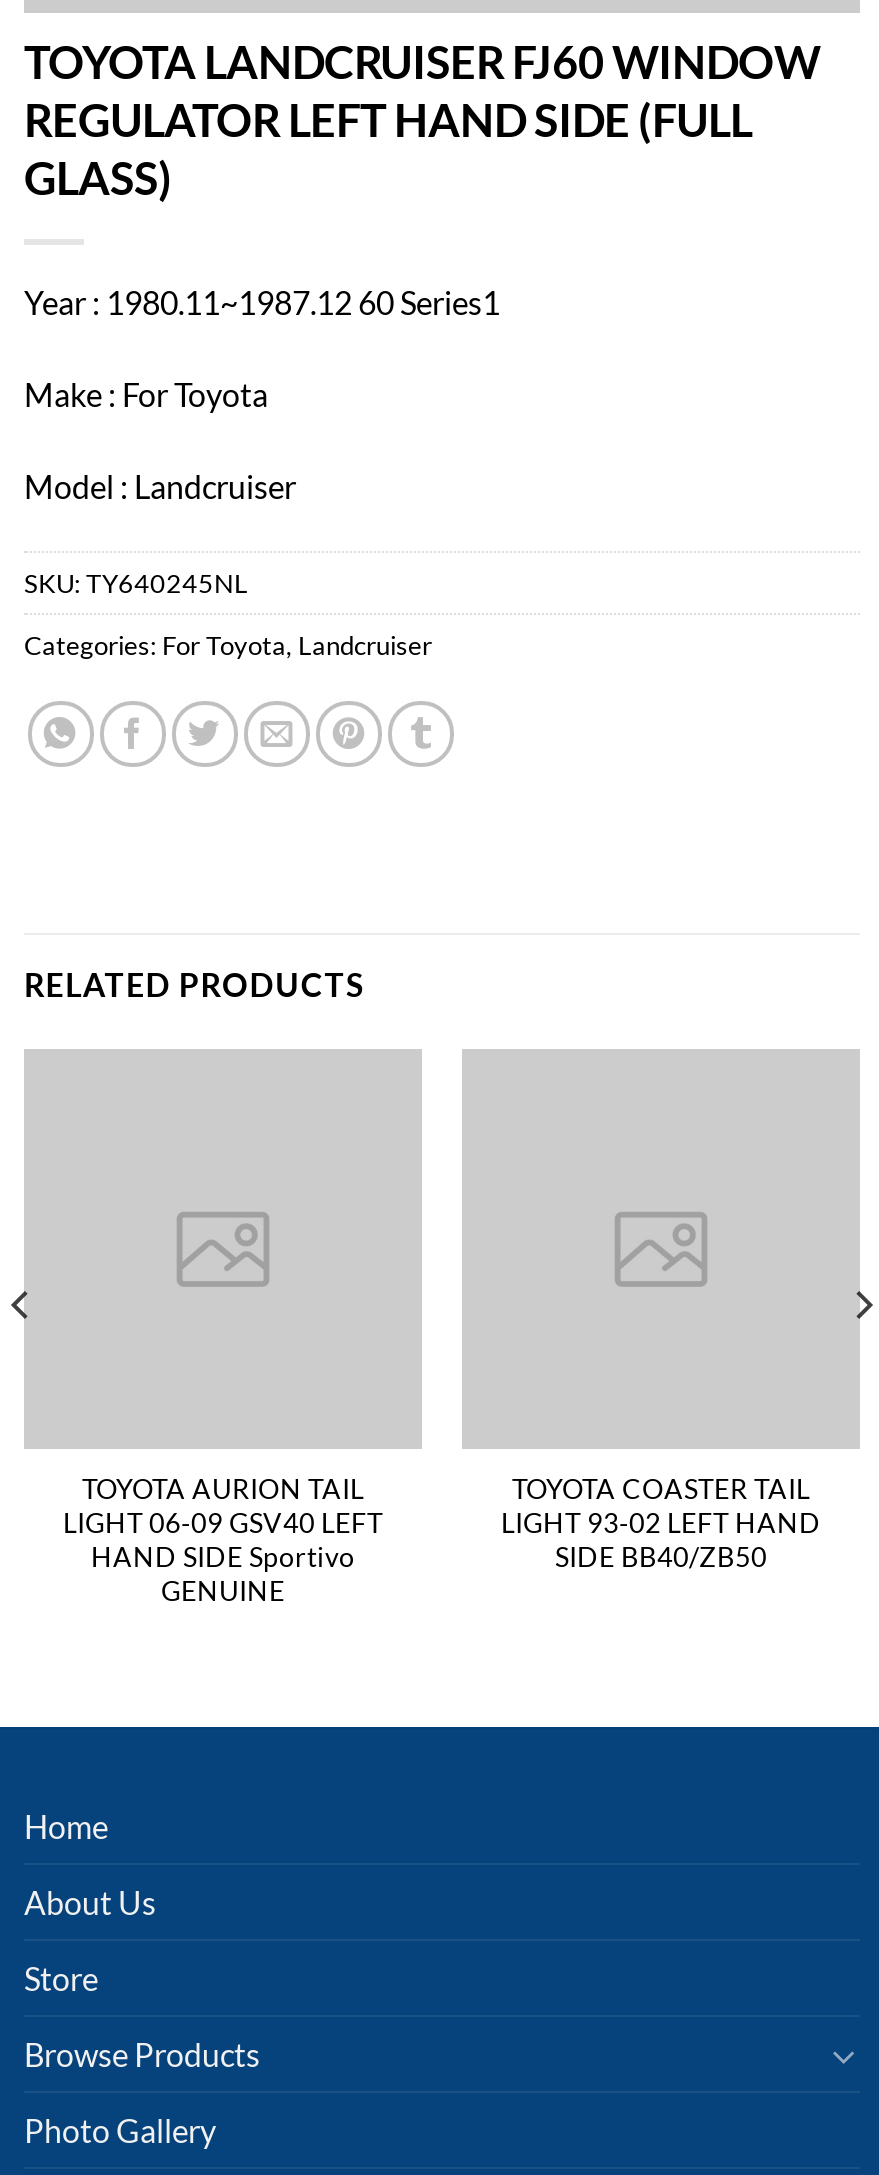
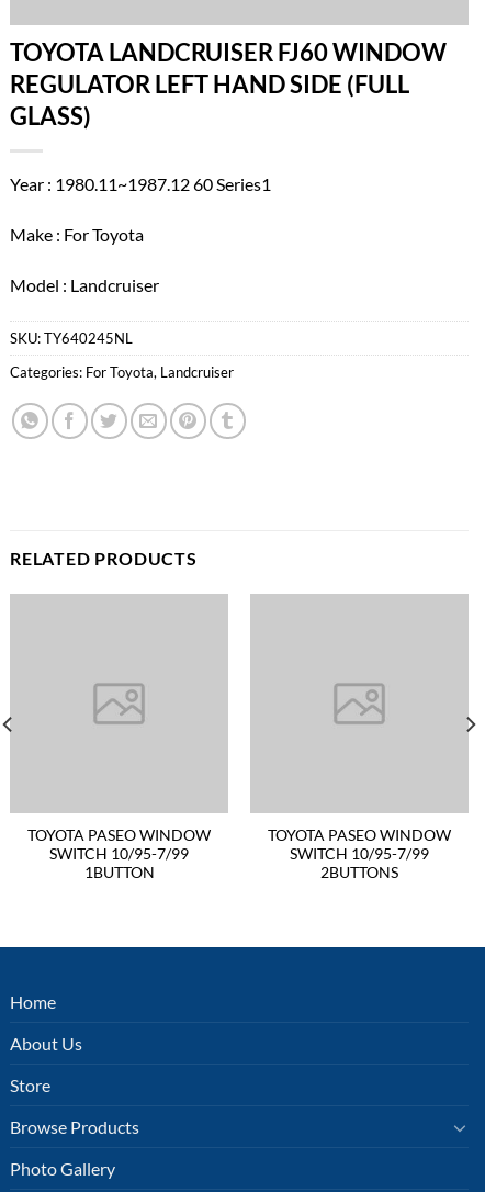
[63,1473,383,1607] TOYOTA AURION TAIL | LIGHT 06-09 GSV40 LEFT | HAND SIDE Sportivo | GENUINE -> [27,826,211,881] TOYOTA PASEO WINDOW | SWITCH 10/95-7/99 | 1BUTTON
[501,1473,821,1573] TOYOTA COASTER TAIL | LIGHT 93-02 LEFT HAND | SIDE BB40/ZB50 -> [268,826,451,881] TOYOTA PASEO WINDOW | SWITCH 10/95-7/99 | 2BUTTONS

